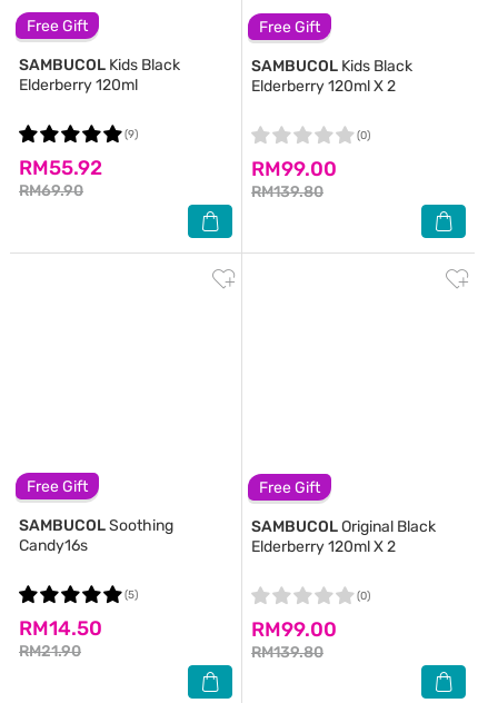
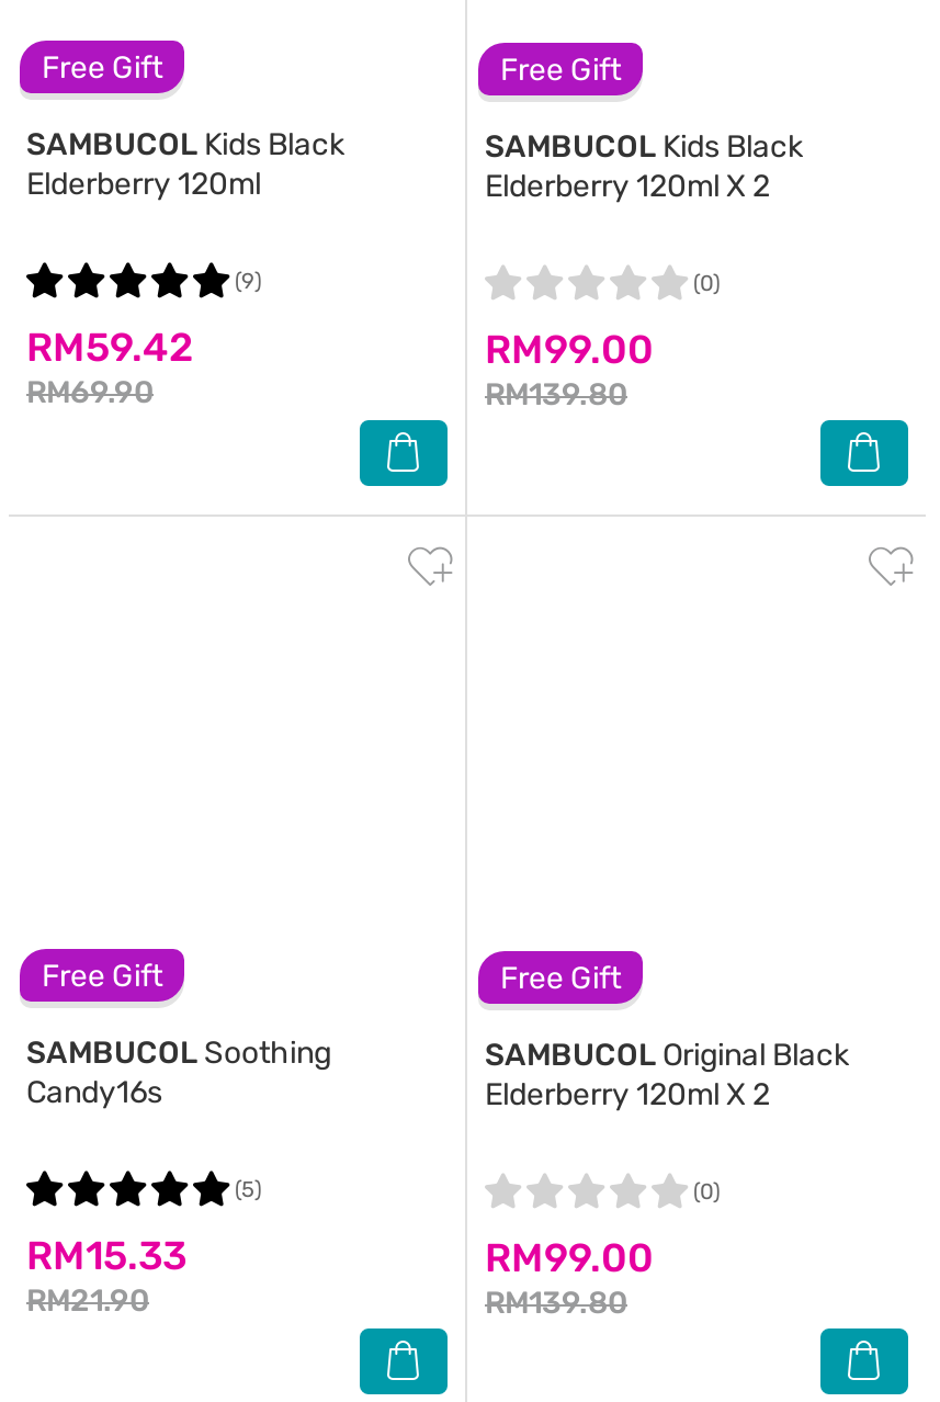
[19,155,102,180] RM55.92 -> [26,323,193,371] RM59.42
[19,616,102,640] RM14.50 -> [26,1231,186,1279] RM15.33

